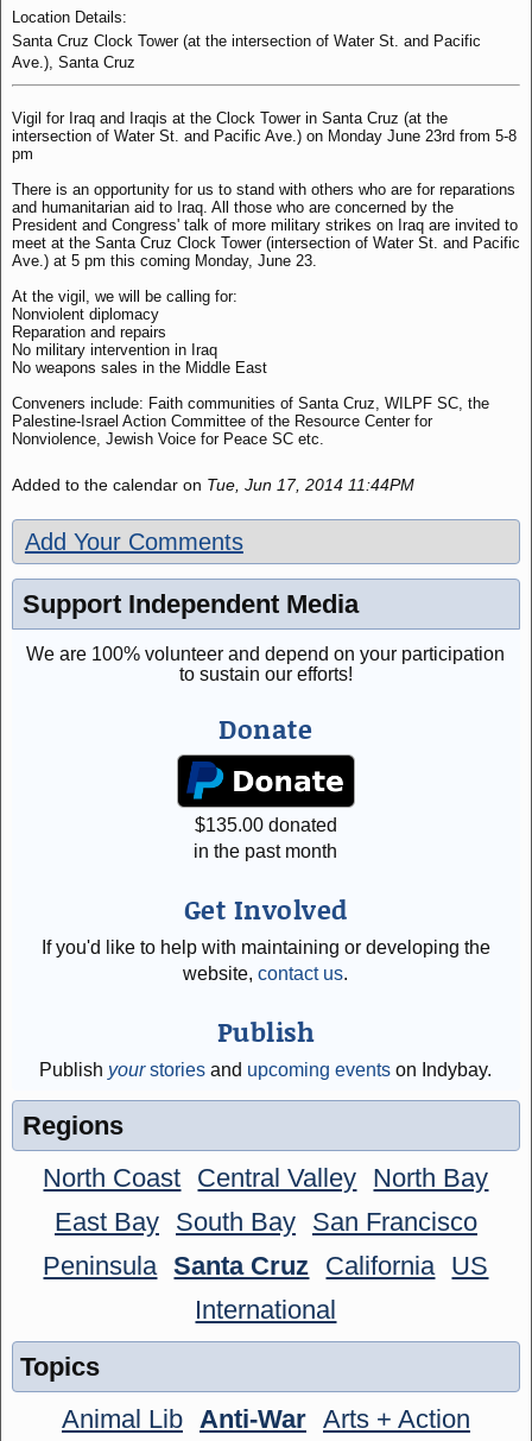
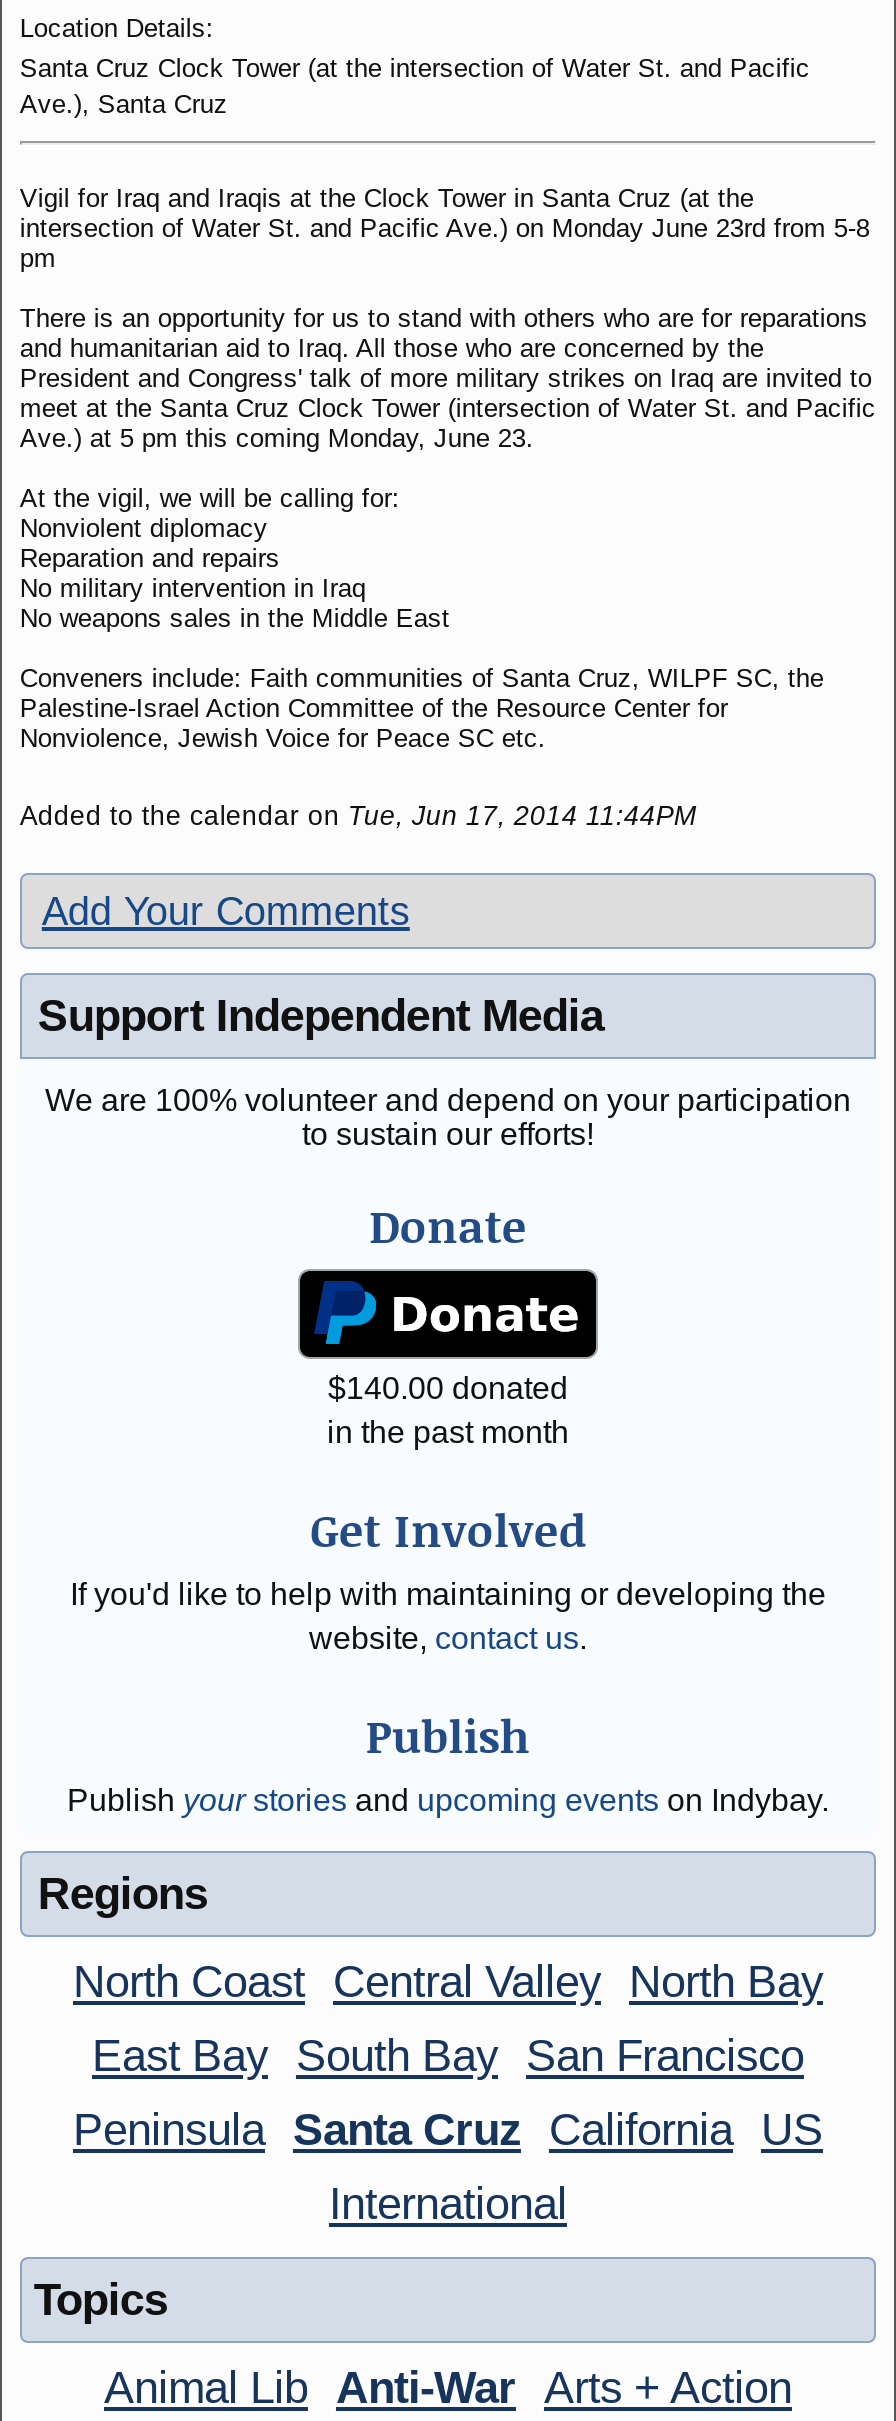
[195,815,337,835] $135.00 donated -> [328,1370,568,1404] $140.00 donated

